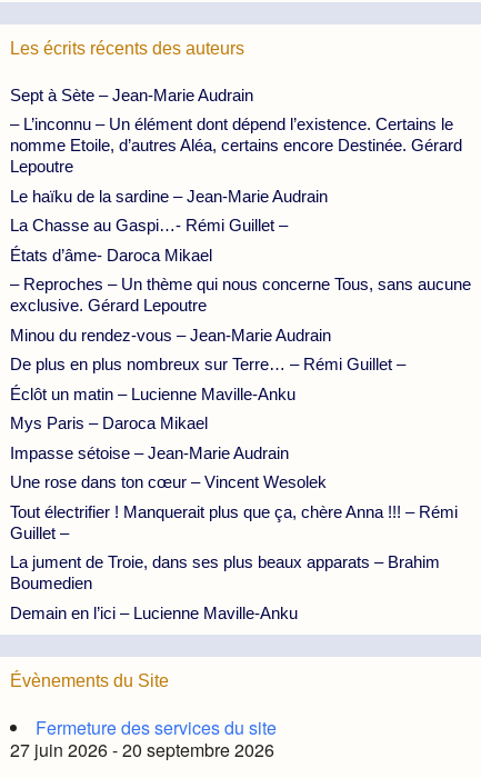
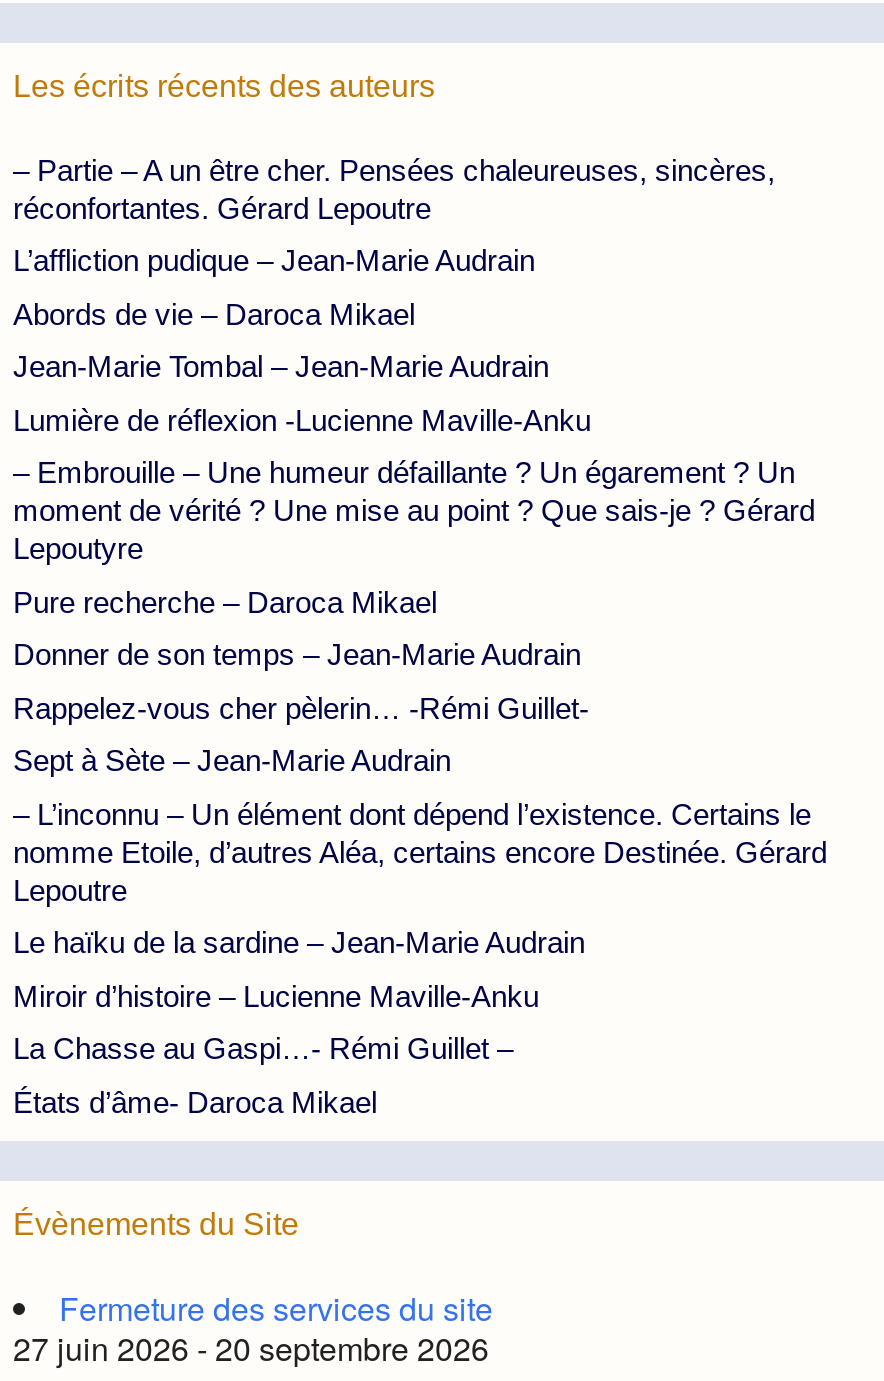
none -> [13,153,815,725] – Partie – A un être cher. Pensées chaleureuses, sincères, | réconfortantes. Gérard Lepoutre | L’affliction pudique – Jean-Marie Audrain | Abords de vie – Daroca Mikael | Jean-Marie Tombal – Jean-Marie Audrain | Lumière de réflexion -Lucienne Maville-Anku | – Embrouille – Une humeur défaillante ? Un égarement ? Un | moment de vérité ? Une mise au point ? Que sais-je ? Gérard | Lepoutyre | Pure recherche – Daroca Mikael | Donner de son temps – Jean-Marie Audrain | Rappelez-vous cher pèlerin… -Rémi Guillet-
moved [10,85,462,205] -> [13,744,827,960]: Sept à Sète – Jean-Marie Audrain | – L’inconnu – Un élément dont dépend l’existence. Certains le | nomme Etoile, d’autres Aléa, certains encore Destinée. Gérard | Lepoutre | Le haïku de la sardine – Jean-Marie Audrain
none -> [13,979,539,1013] Miroir d’histoire – Lucienne Maville-Anku
moved [10,216,288,264] -> [13,1032,513,1119]: La Chasse au Gaspi…- Rémi Guillet – | États d’âme- Daroca Mikael
[10,275,471,622] – Reproches – Un thème qui nous concerne Tous, sans aucune | exclusive. Gérard Lepoutre | Minou du rendez-vous – Jean-Marie Audrain | De plus en plus nombreux sur Terre… – Rémi Guillet – | Éclôt un matin – Lucienne Maville-Anku | Mys Paris – Daroca Mikael | Impasse sétoise – Jean-Marie Audrain | Une rose dans ton cœur – Vincent Wesolek | Tout électrifier ! Manquerait plus que ça, chère Anna !!! – Rémi | Guillet – | La jument de Troie, dans ses plus beaux apparats – Brahim | Boumedien | Demain en l’ici – Lucienne Maville-Anku -> none

